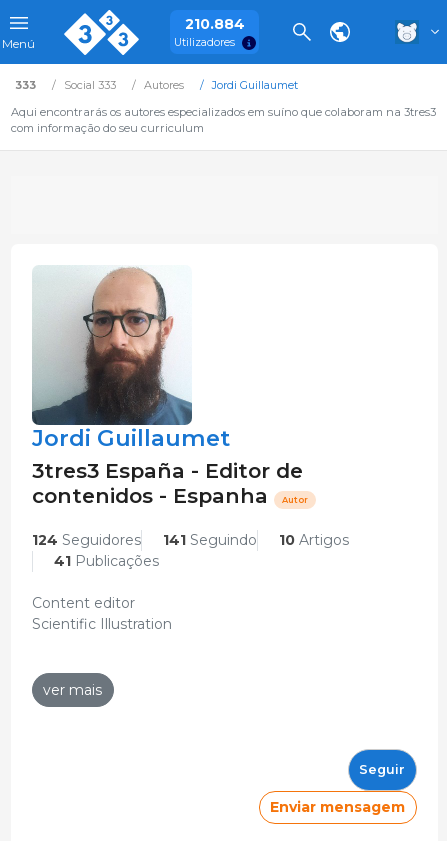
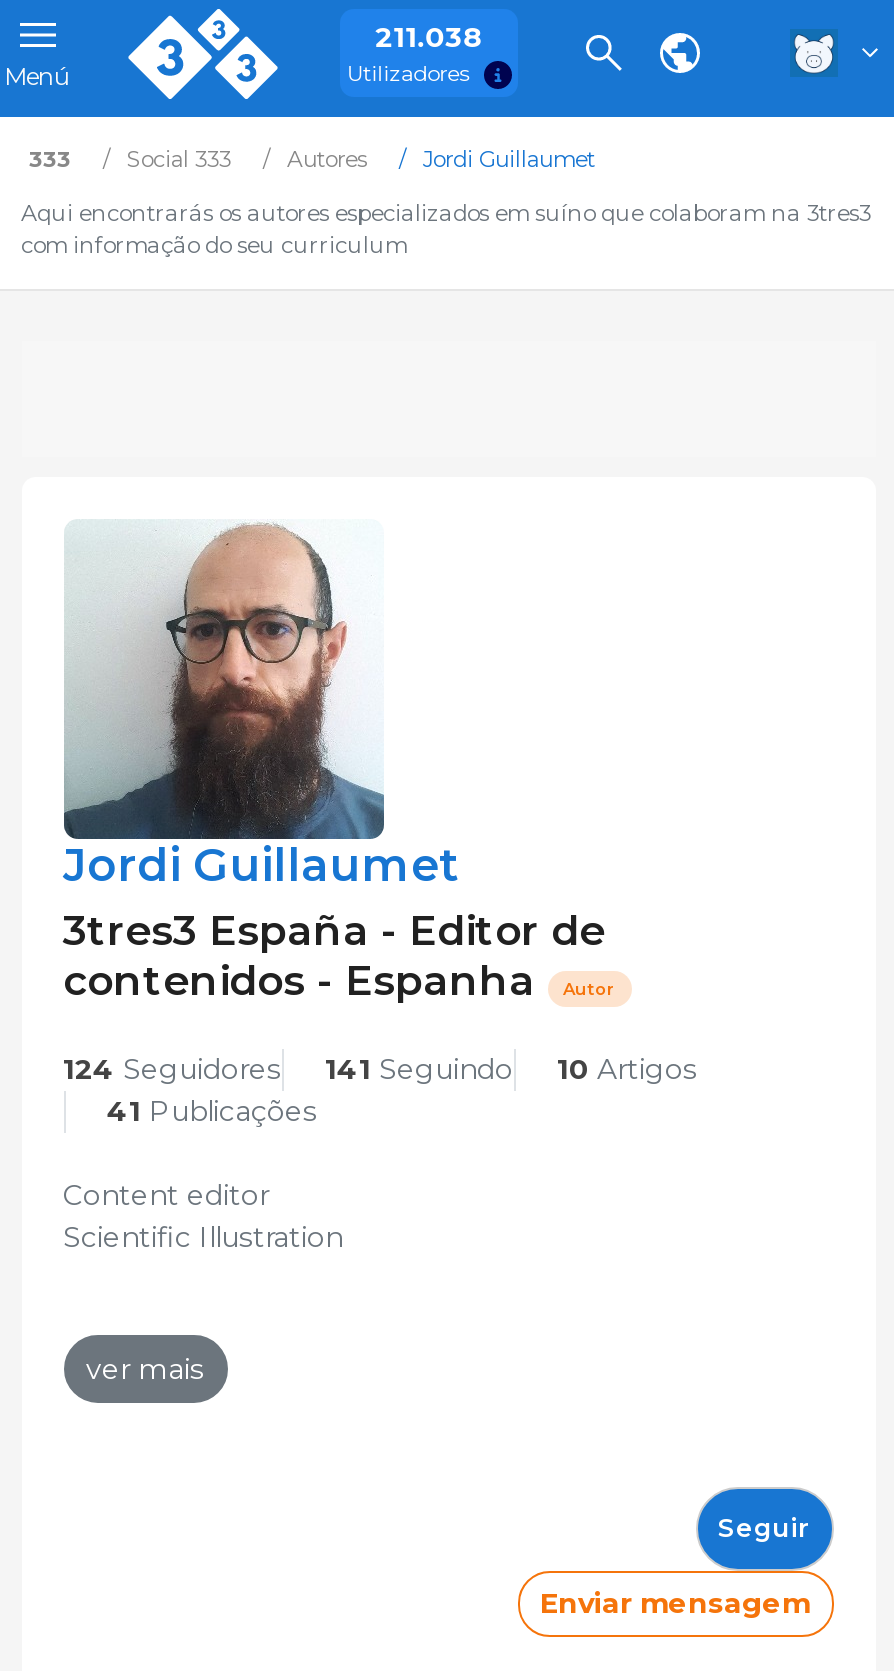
[185,14,245,32] 210.884 -> [375,18,483,54] 211.038

